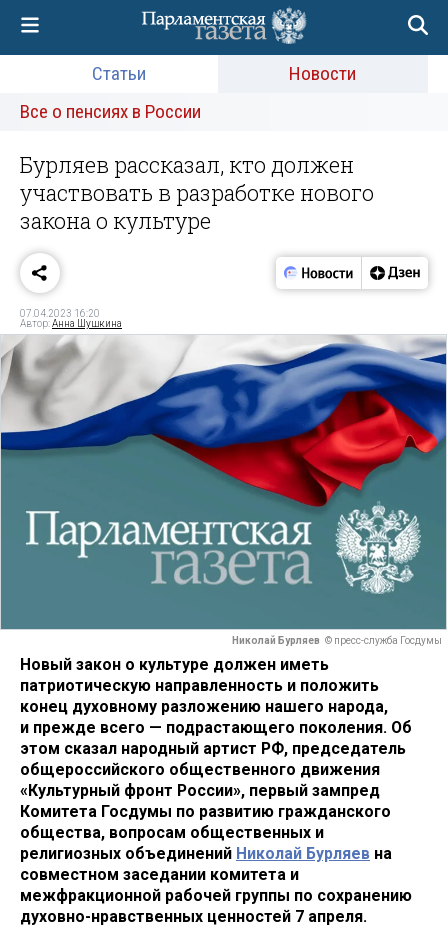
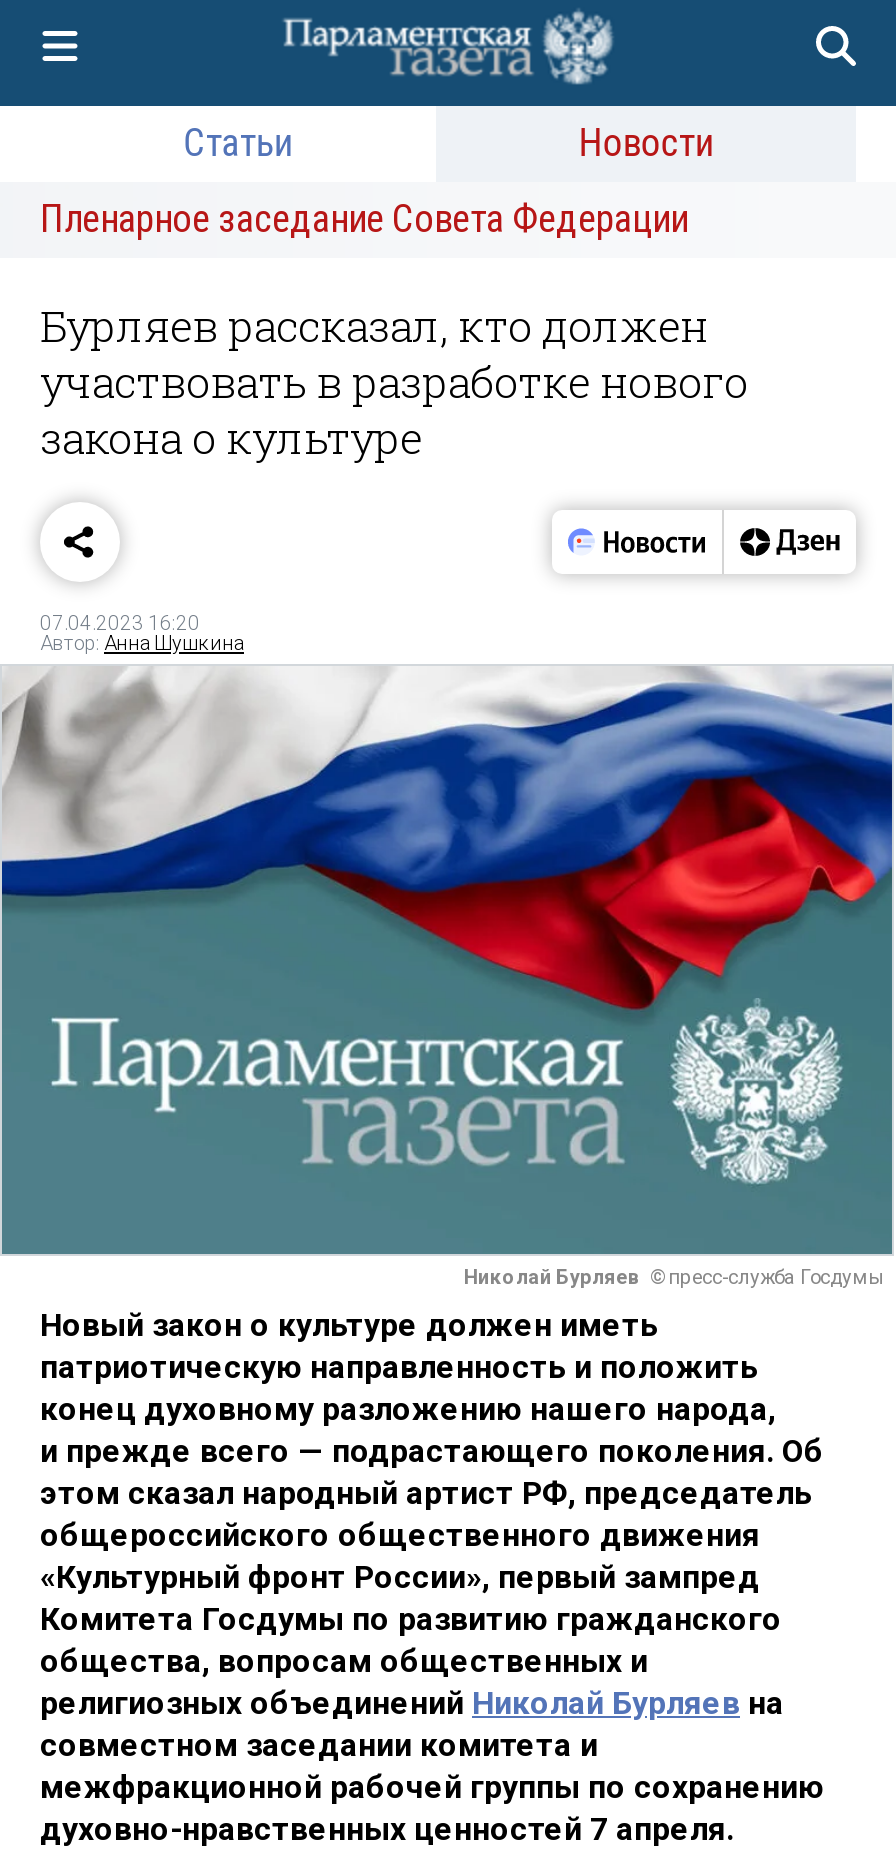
[20,100,201,123] Все о пенсиях в России -> [40,196,688,242] Пленарное заседание Совета Федерации

